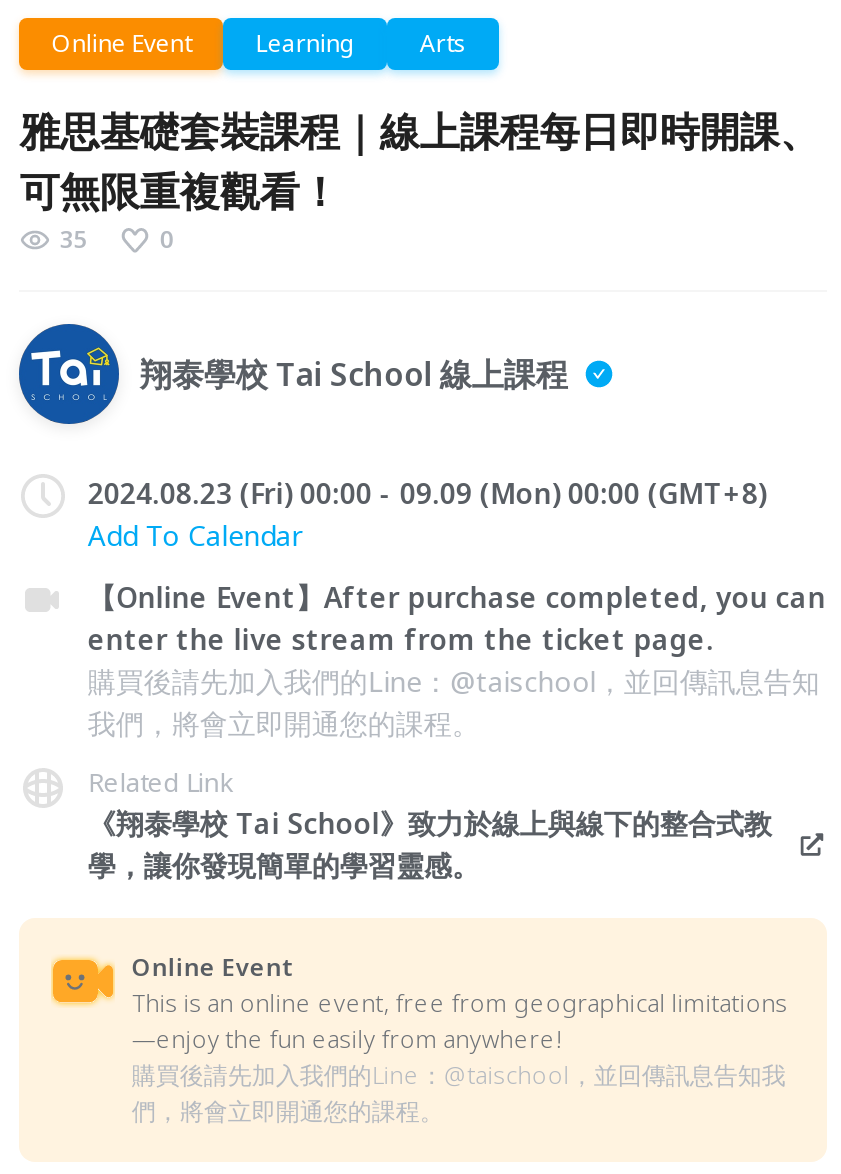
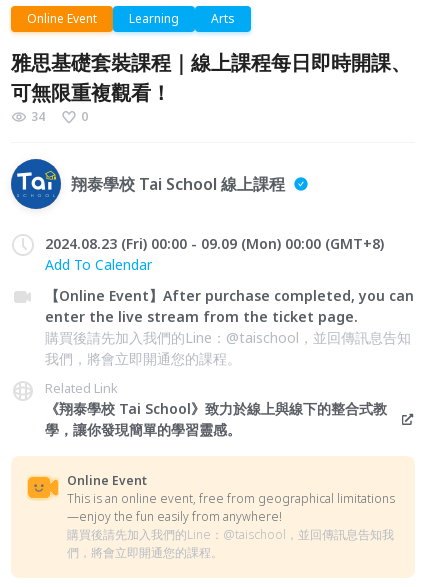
[60,222,88,256] 35 -> [31,108,45,125] 34

